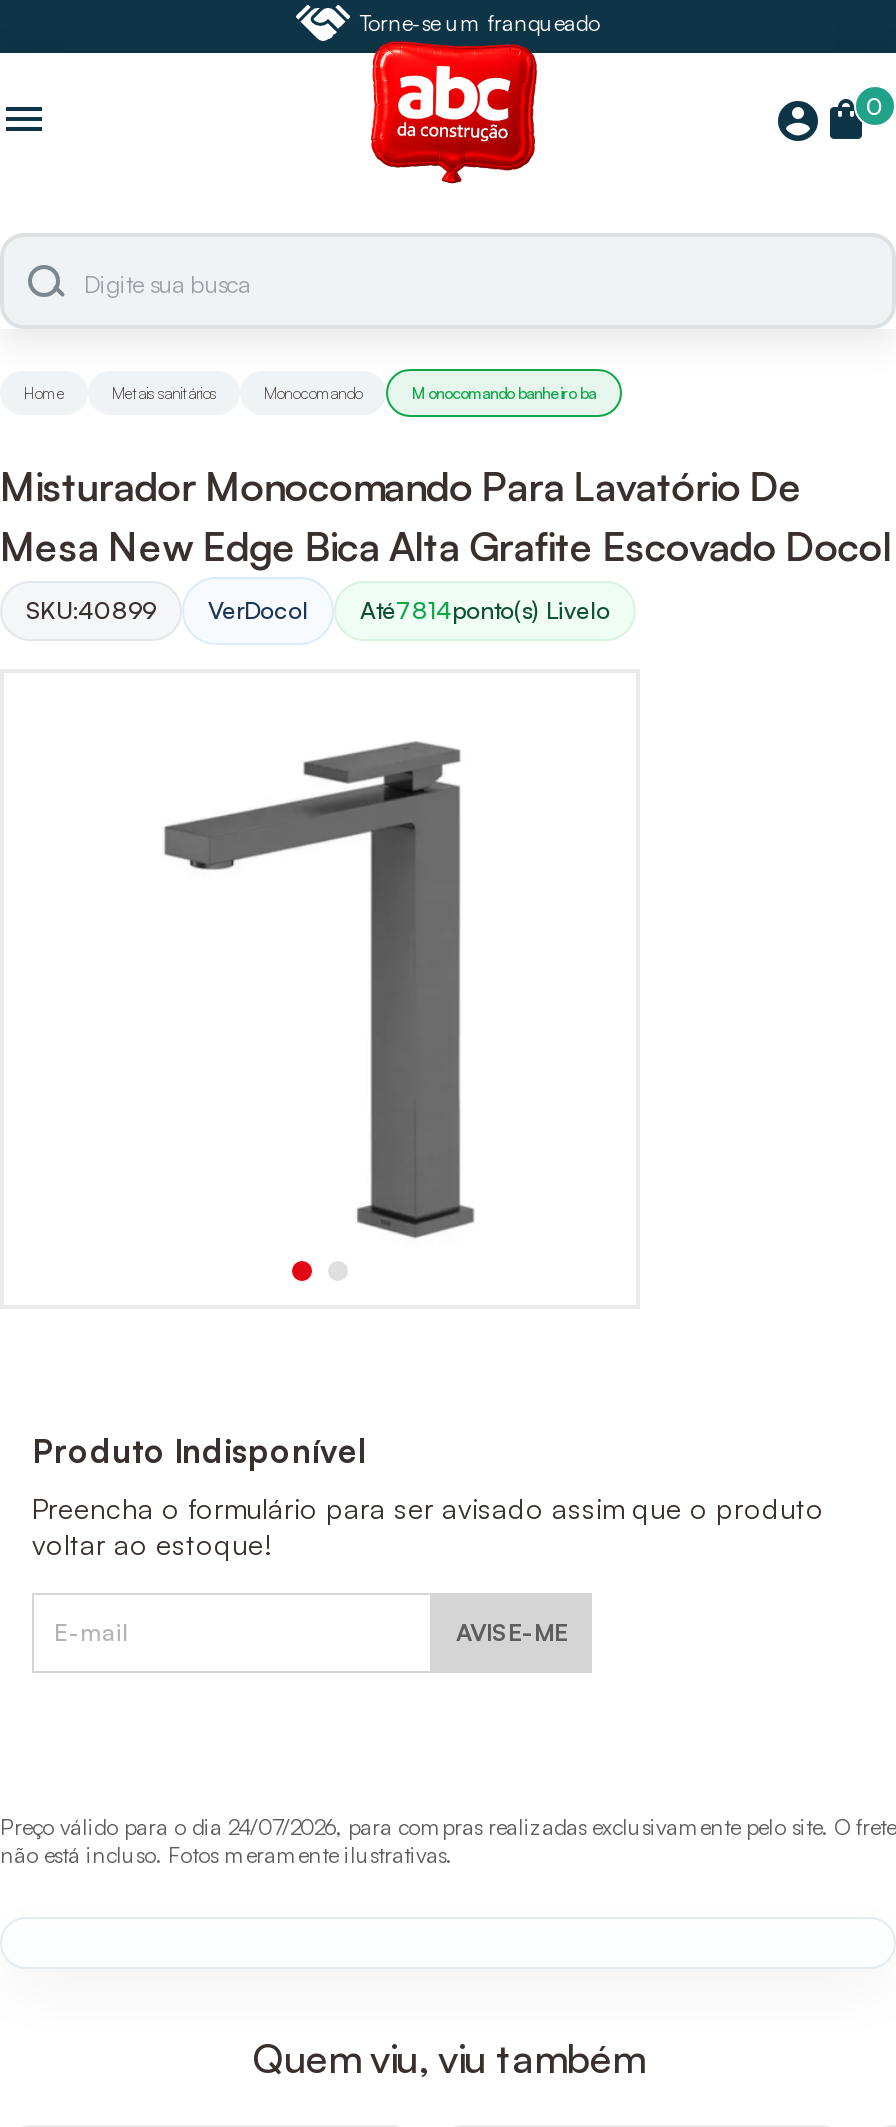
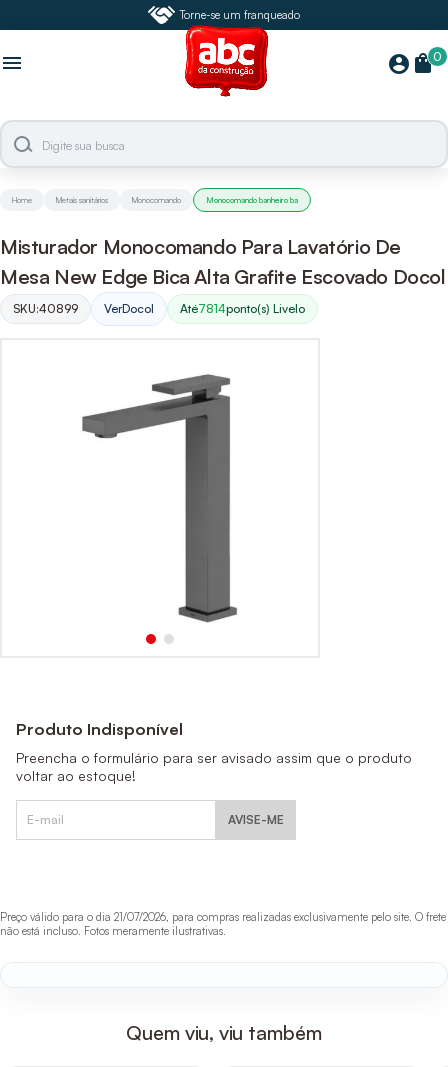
[0,1813,896,1841] Preço válido para o dia 24/07/2026, para compras realizadas exclusivamente pelo site. O frete -> [0,910,446,924] Preço válido para o dia 21/07/2026, para compras realizadas exclusivamente pelo site. O frete

